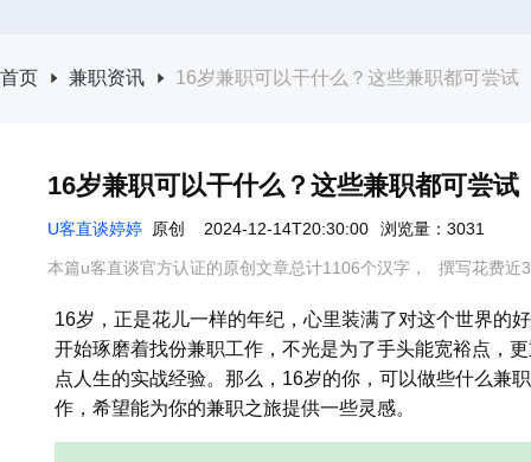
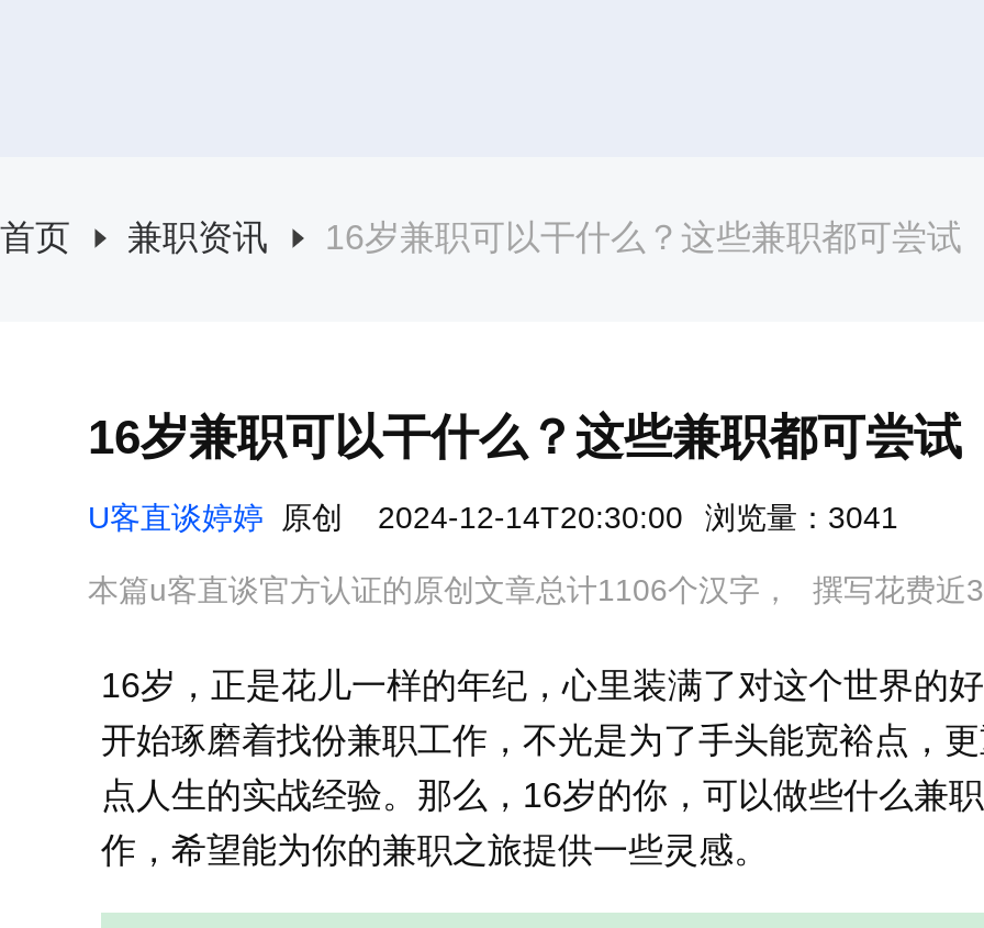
[47,219,485,238] U客直谈婷婷 原创 2024-12-14T20:30:00 浏览量：3031 -> [88,499,898,534] U客直谈婷婷 原创 2024-12-14T20:30:00 浏览量：3041

